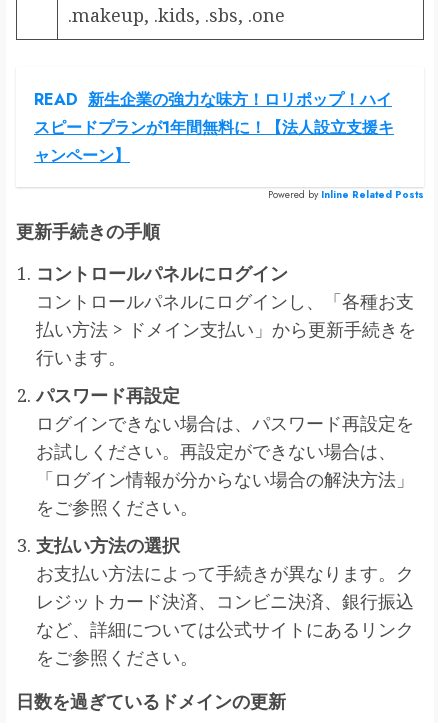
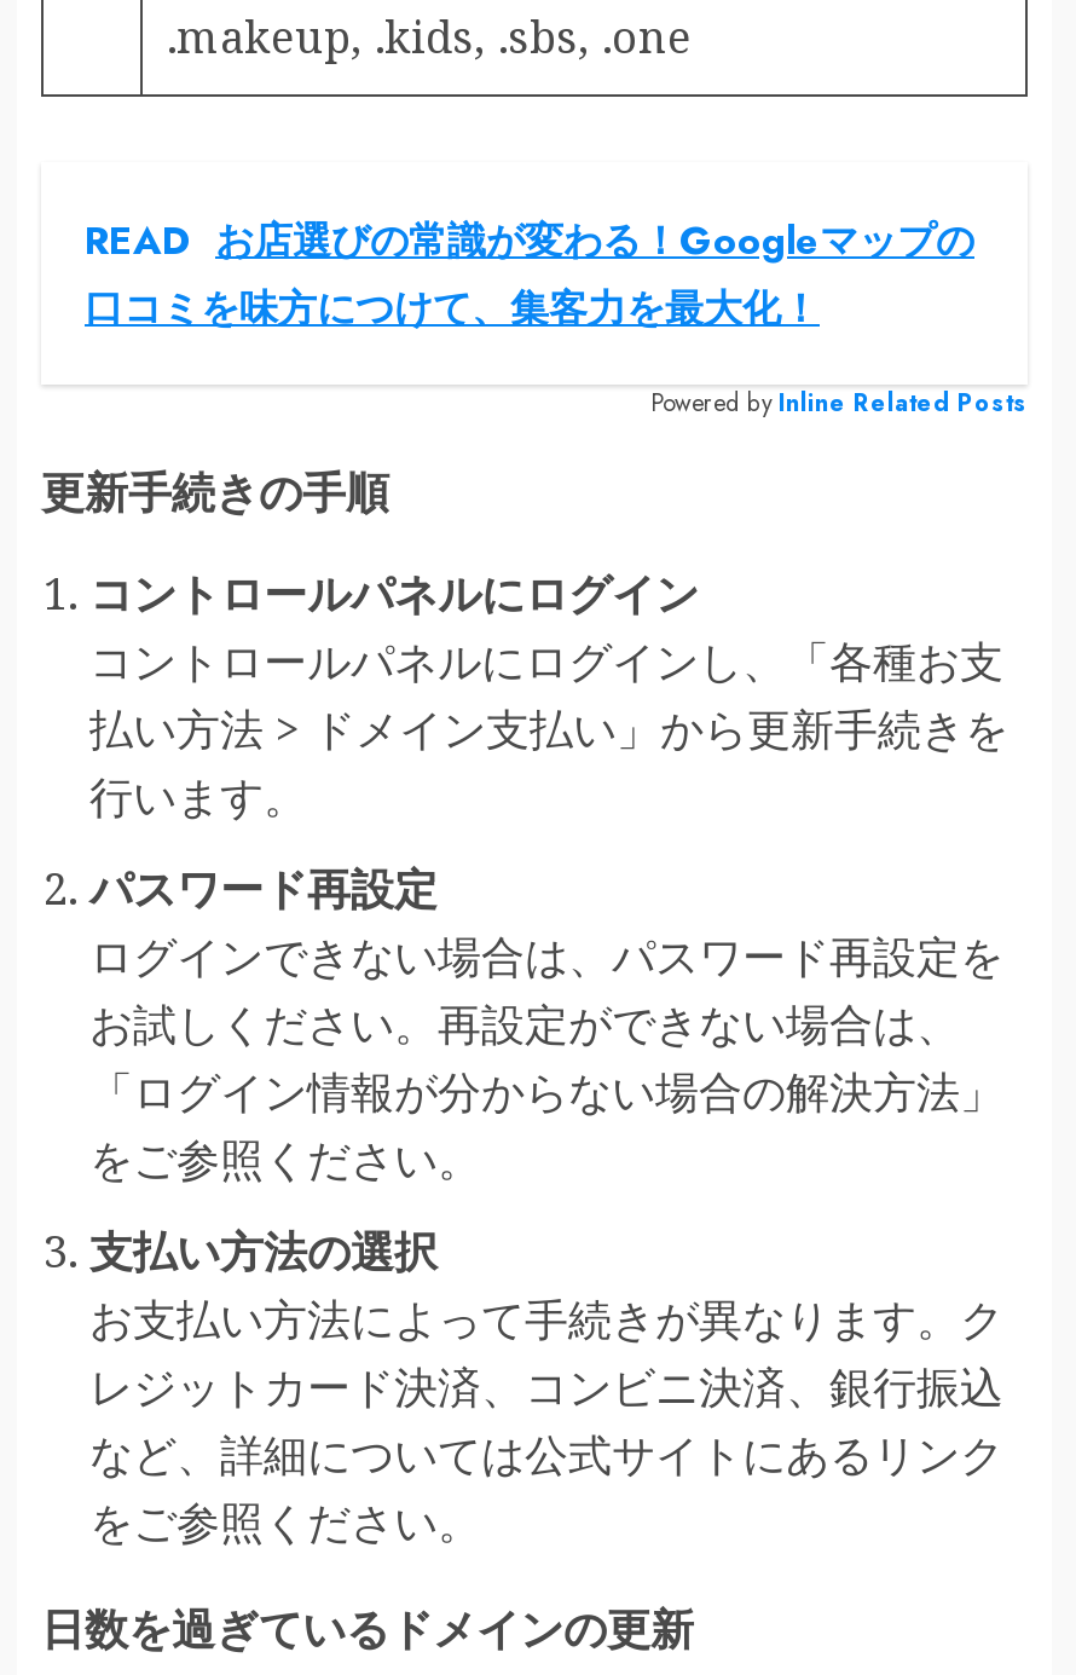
[34,88,394,167] READ 新生企業の強力な味方！ロリポップ！ハイ | スピードプランが1年間無料に！【法人設立支援キ | ャンペーン】 -> [85,212,974,336] READ お店選びの常識が変わる！Googleマップの | 口コミを味方につけて、集客力を最大化！

